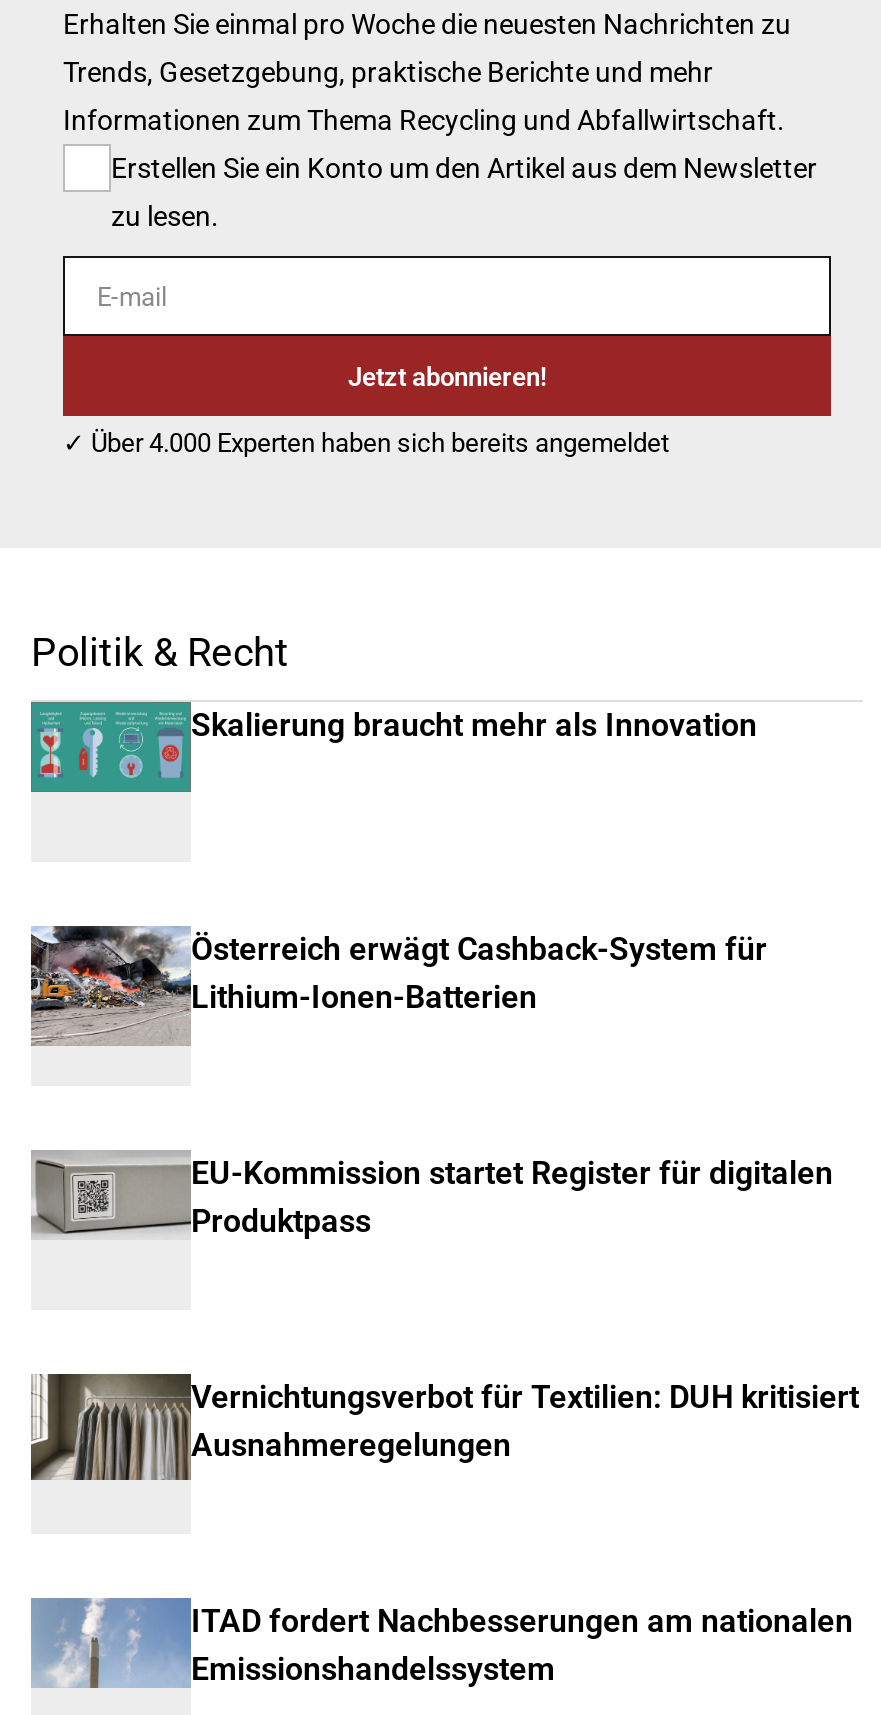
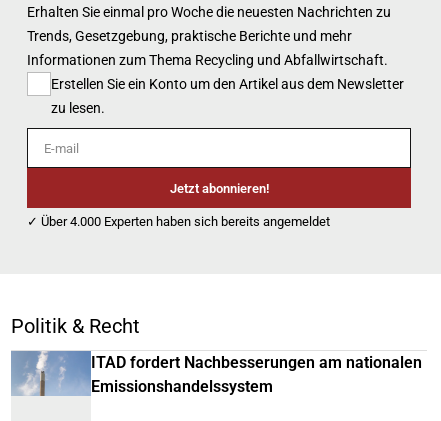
[31,700,757,794] [image] | Skalierung braucht mehr als Innovation -> none
[29,924,767,1046] [image] | Österreich erwägt Cashback-System für | Lithium-Ionen-Batterien -> none
[31,1150,833,1240] [image] | EU-Kommission startet Register für digitalen | Produktpass -> none
[29,1372,859,1482] [image] | Vernichtungsverbot für Textilien: DUH kritisiert | Ausnahmeregelungen -> none

